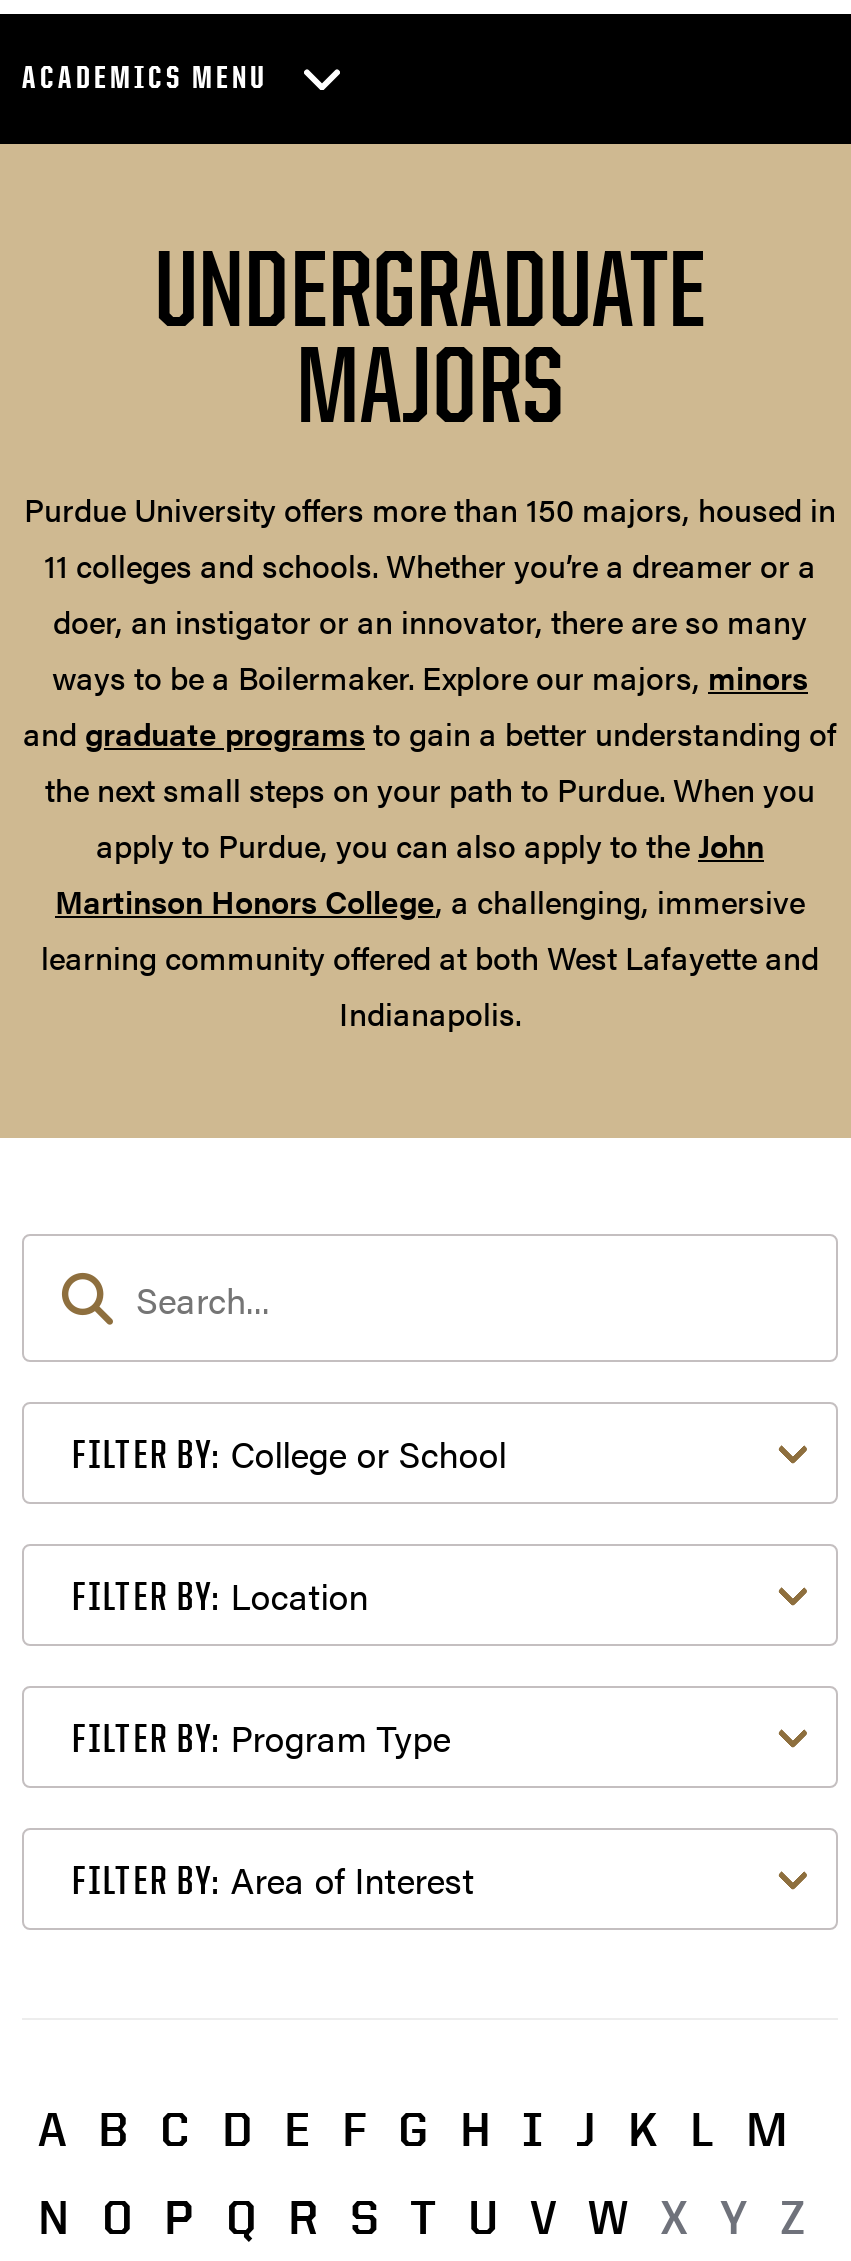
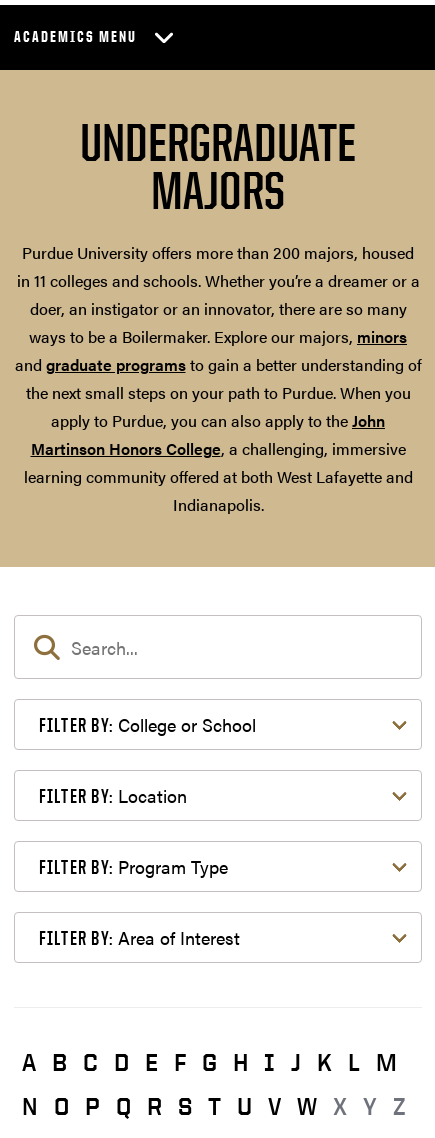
[24,486,836,588] Purdue University offers more than 150 majors, housed in | 11 colleges and schools. Whether you’re a dreamer or a -> [16,241,419,292] Purdue University offers more than 200 majors, housed | in 11 colleges and schools. Whether you’re a dreamer or a

